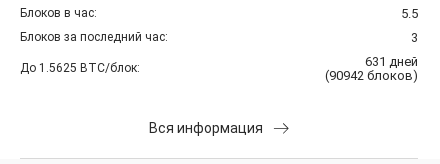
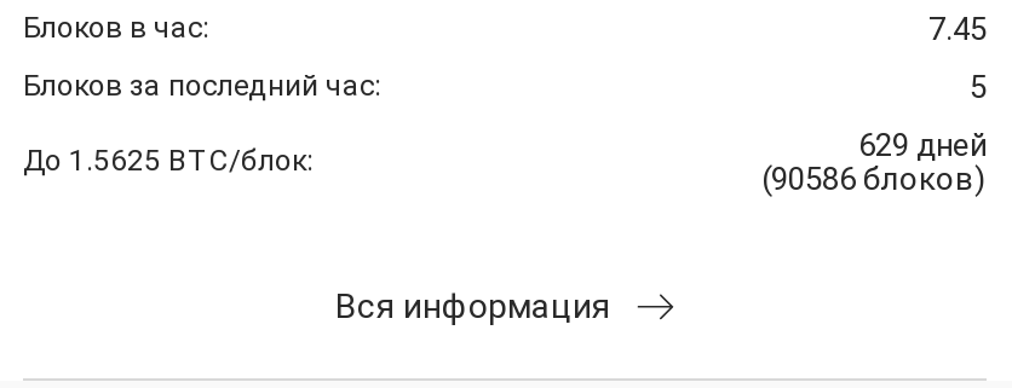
[401,6,418,21] 5.5 -> [928,10,987,47] 7.45
[411,30,418,45] 3 -> [970,68,987,105] 5
[365,54,418,69] 631 дней -> [858,126,987,163] 629 дней
[325,68,418,83] (90942 блоков) -> [761,160,987,197] (90586 блоков)

